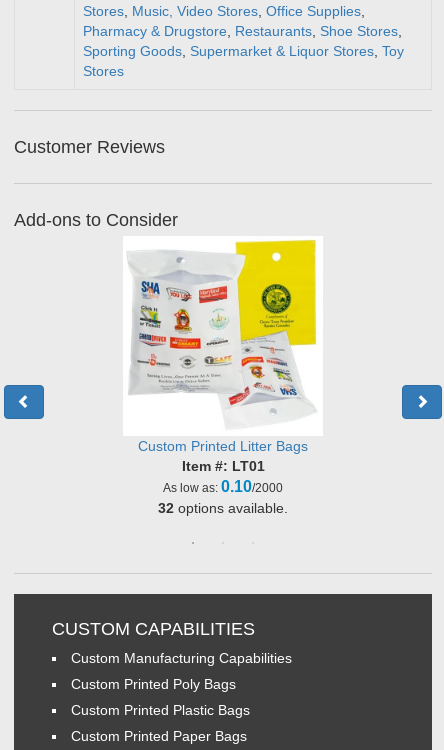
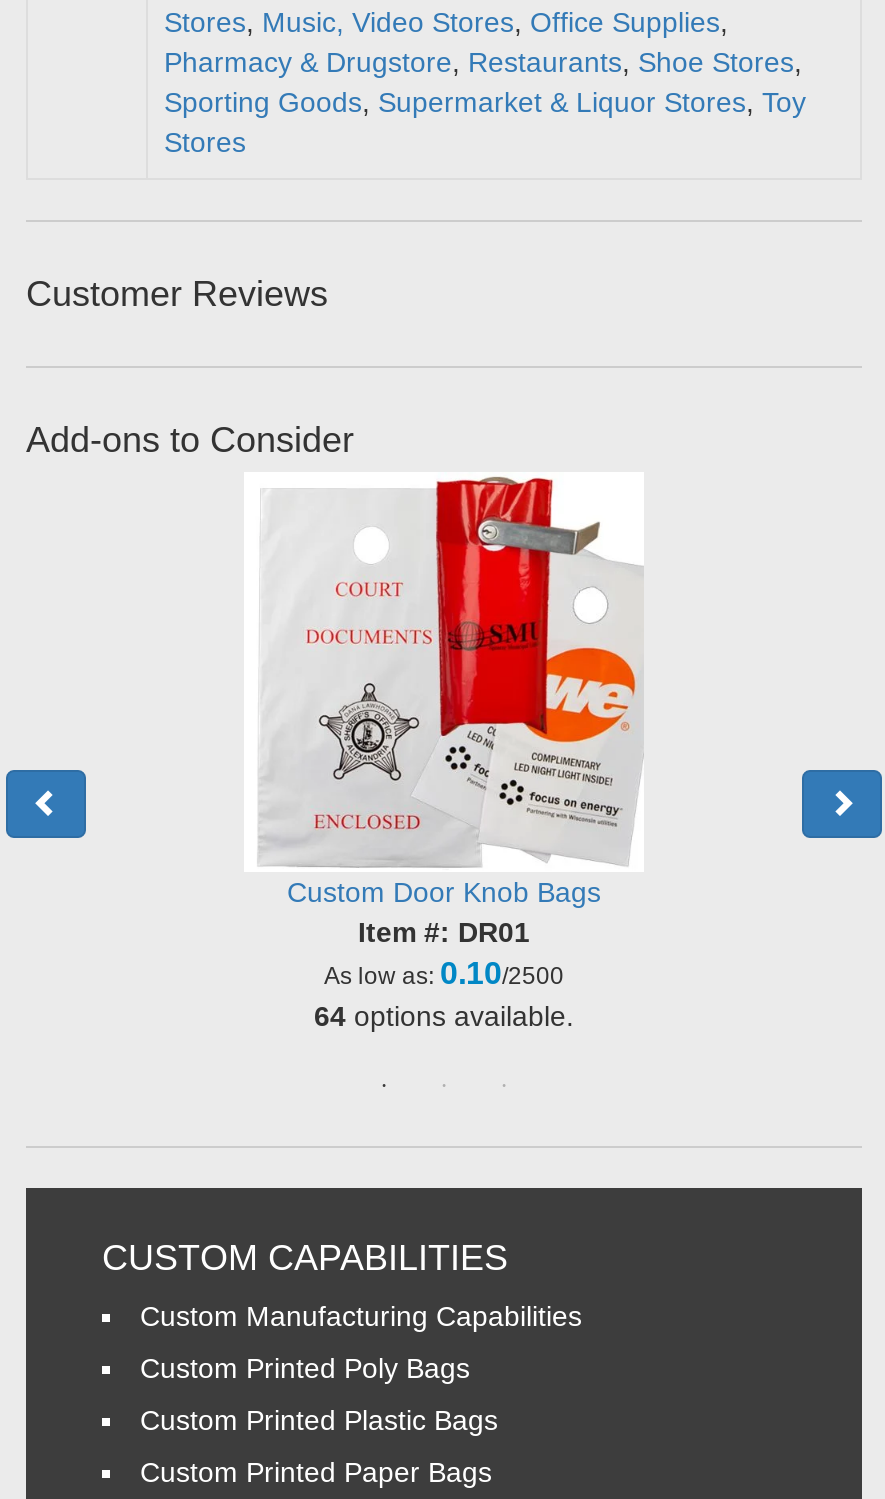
[129,239,322,454] [image] | Custom Printed Litter Bags -> [258,476,642,908] [image] | Custom Door Knob Bags
[181,458,264,474] Item #: LT01 -> [358,916,530,948] Item #: DR01
[163,478,283,495] As low as: 0.10/2000 -> [324,956,564,990] As low as: 0.10/2500
[158,500,288,516] 32 options available. -> [314,1000,574,1032] 64 options available.

